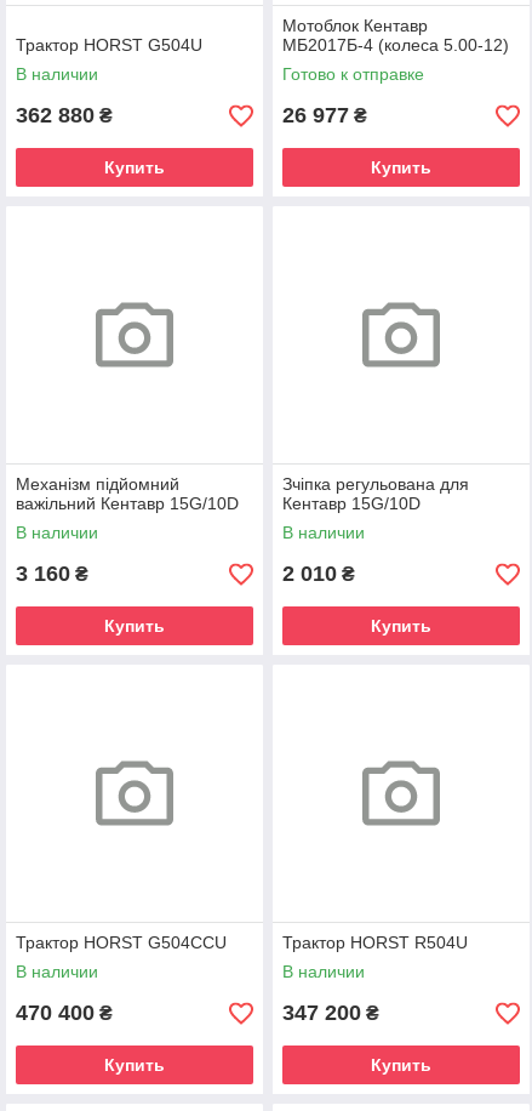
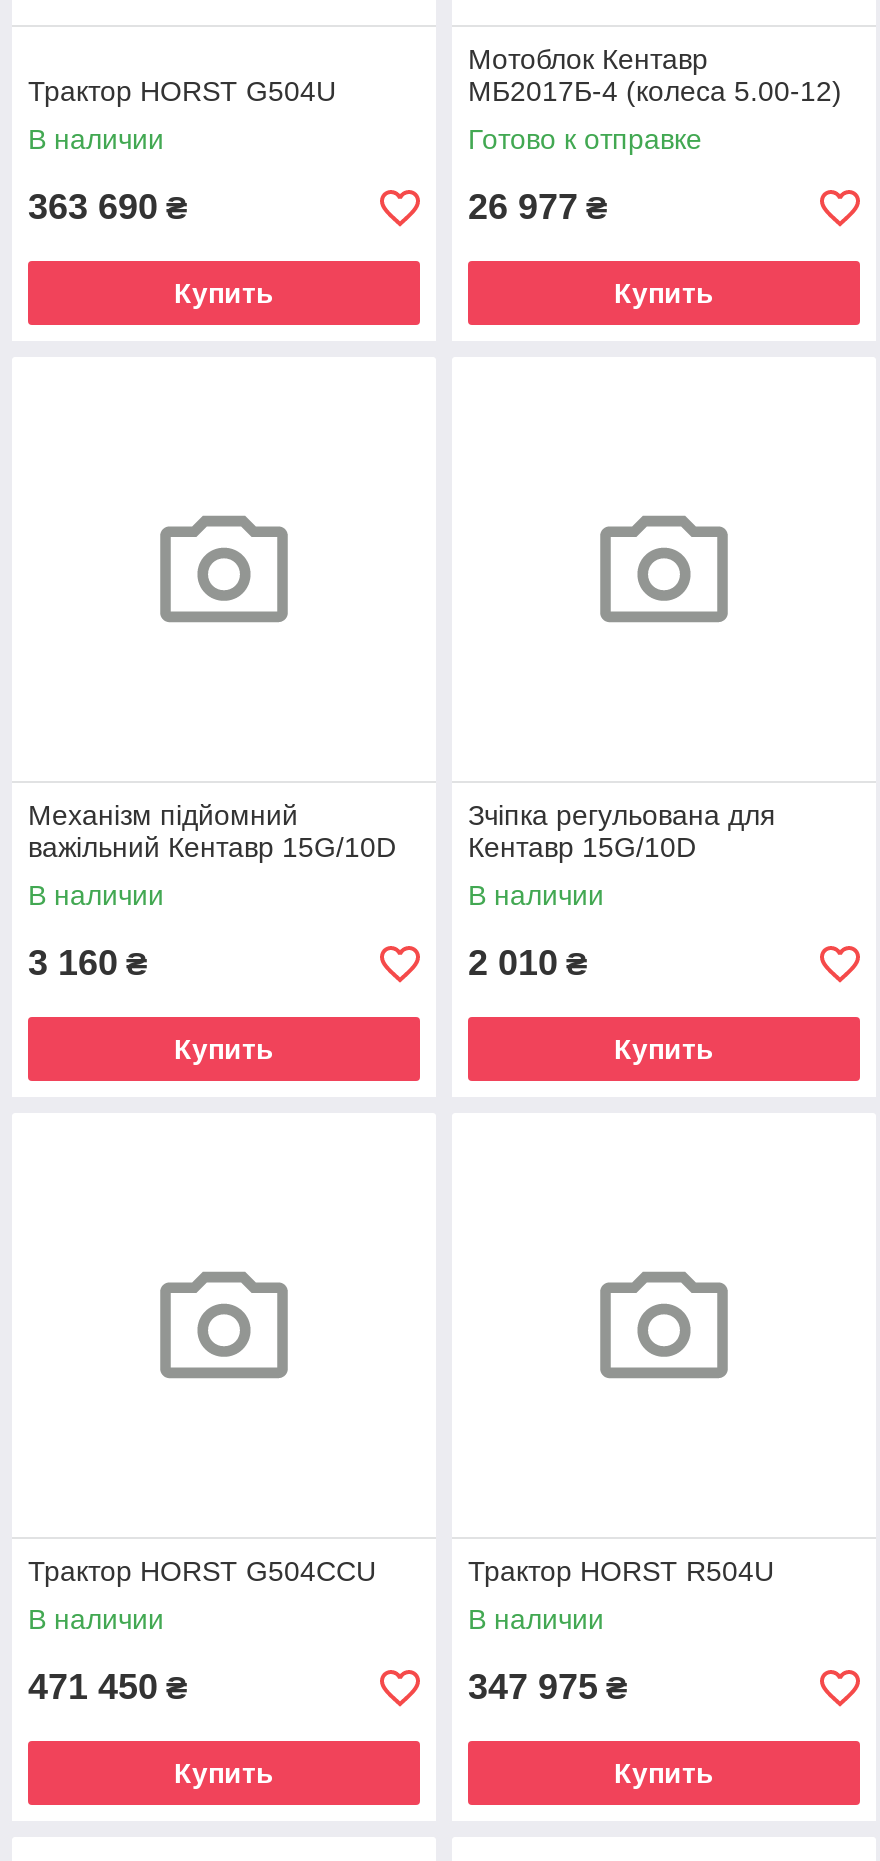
[16,103,113,128] 362 880 ₴ -> [28,188,188,228] 363 690 ₴
[16,1001,113,1025] 470 400 ₴ -> [28,1668,188,1708] 471 450 ₴
[282,1001,379,1025] 347 200 ₴ -> [468,1668,628,1708] 347 975 ₴

